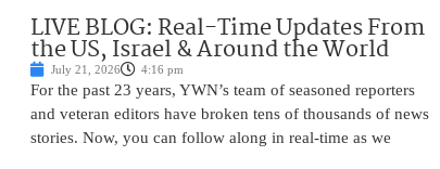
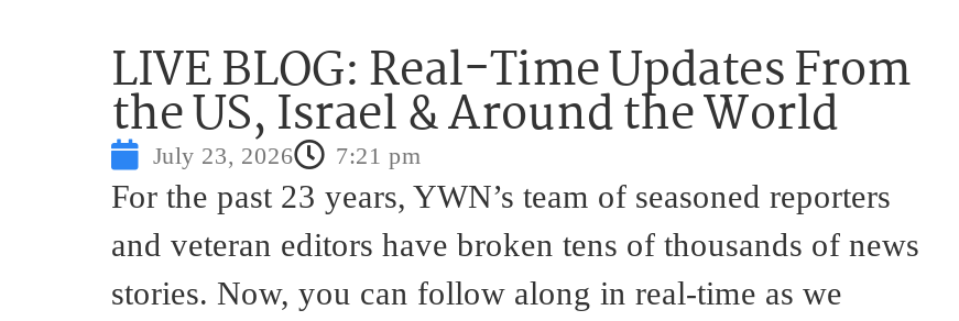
[51,63,121,76] July 21, 2026 -> [153,142,294,168] July 23, 2026
[141,63,184,76] 4:16 pm -> [336,142,422,168] 7:21 pm

